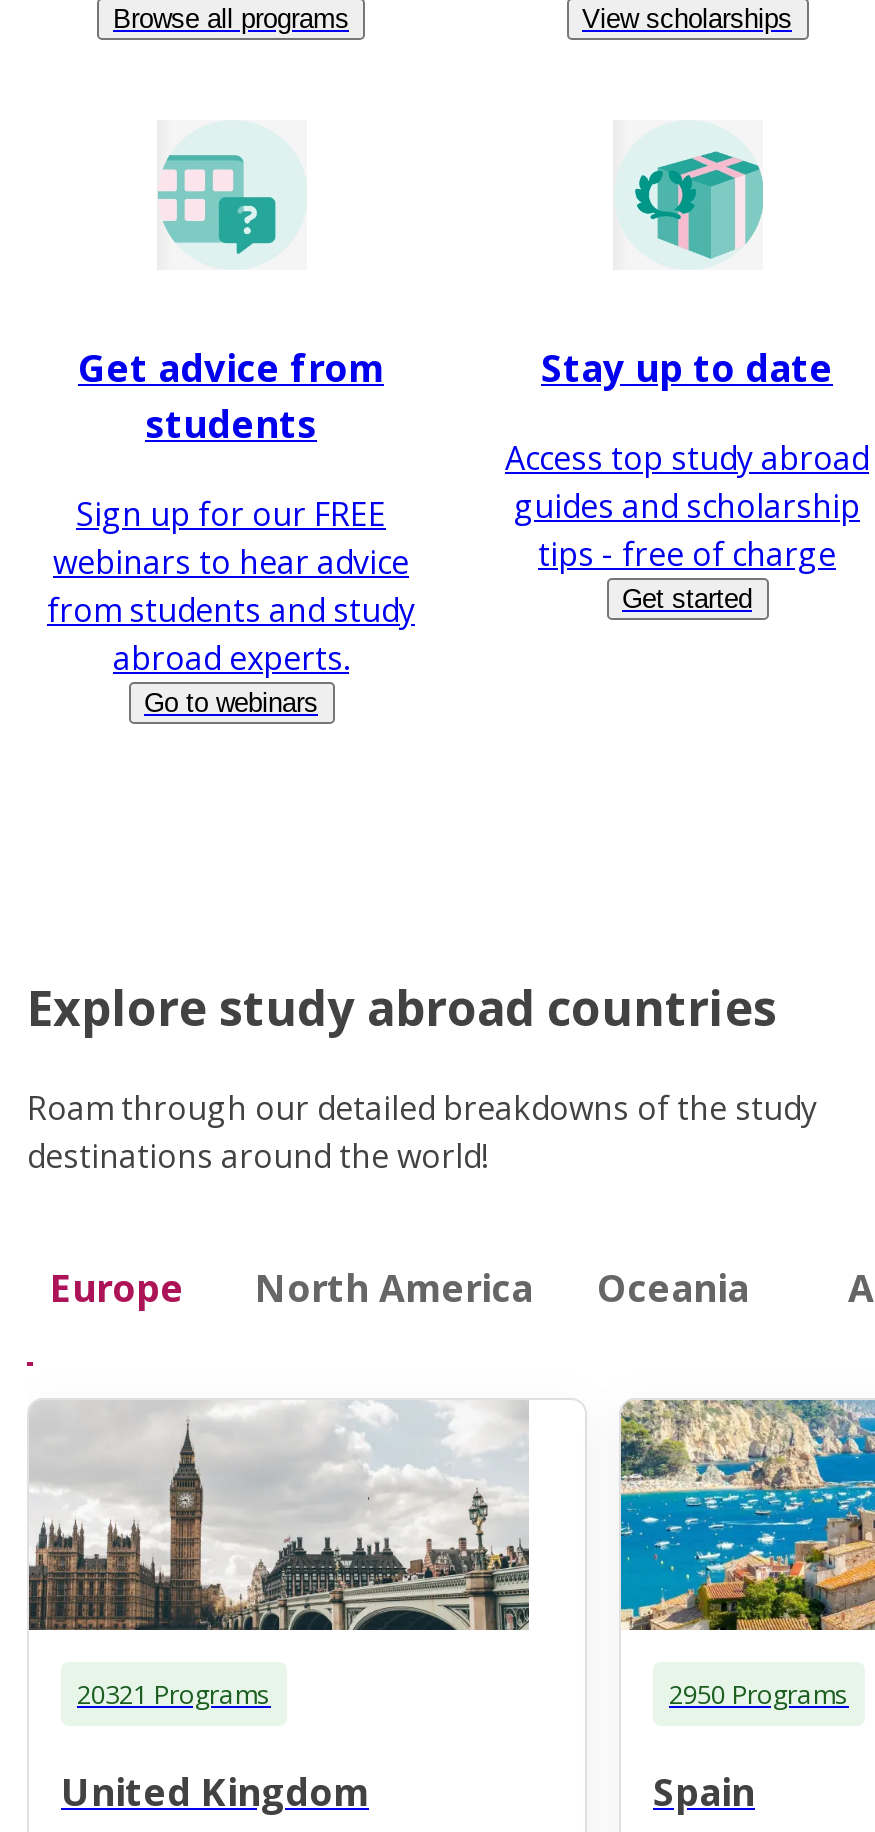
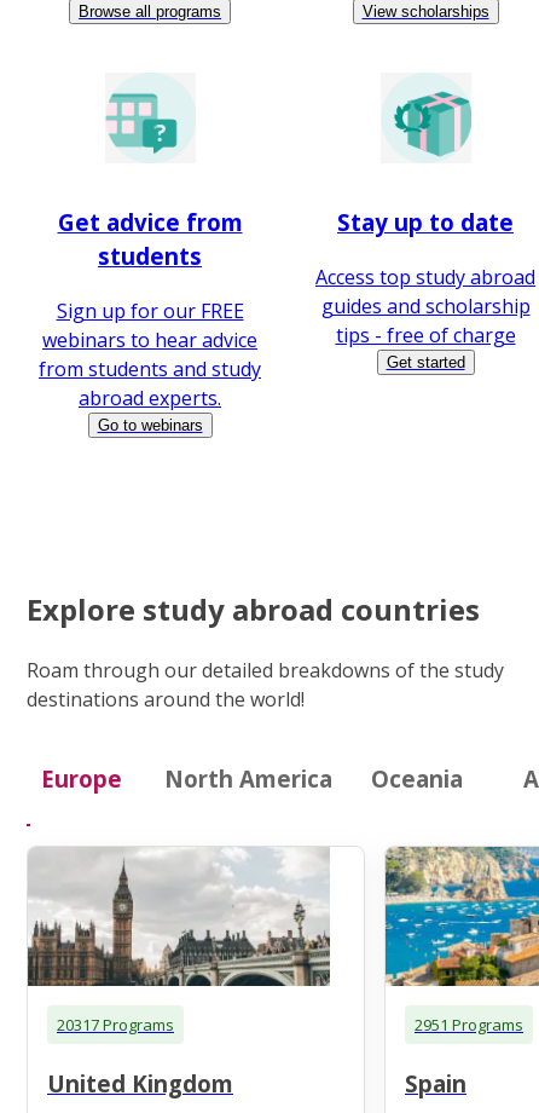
[77,1675,271,1711] 20321 Programs -> [57,1013,174,1035] 20317 Programs
[669,1675,849,1711] 2950 Programs -> [415,1013,523,1035] 2951 Programs

